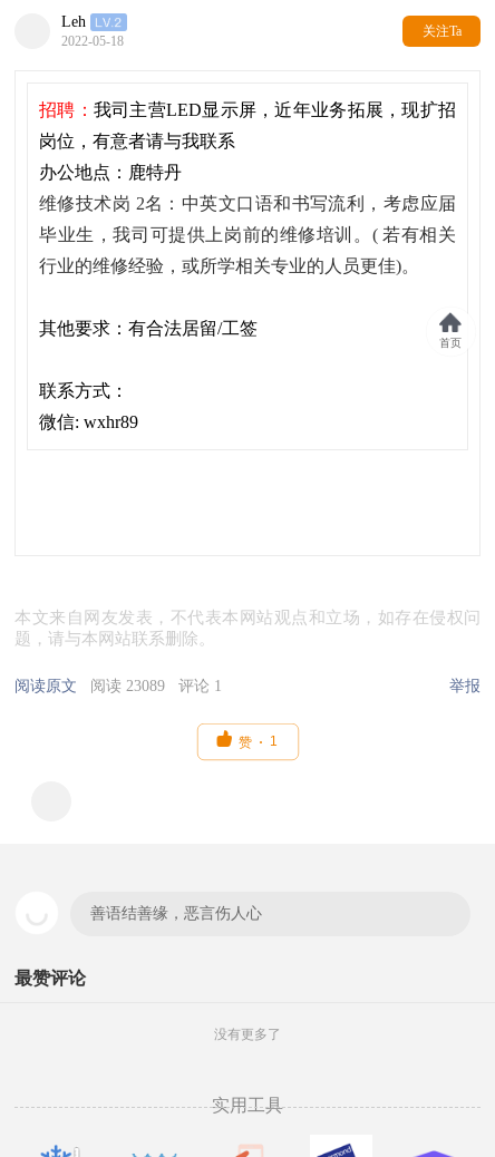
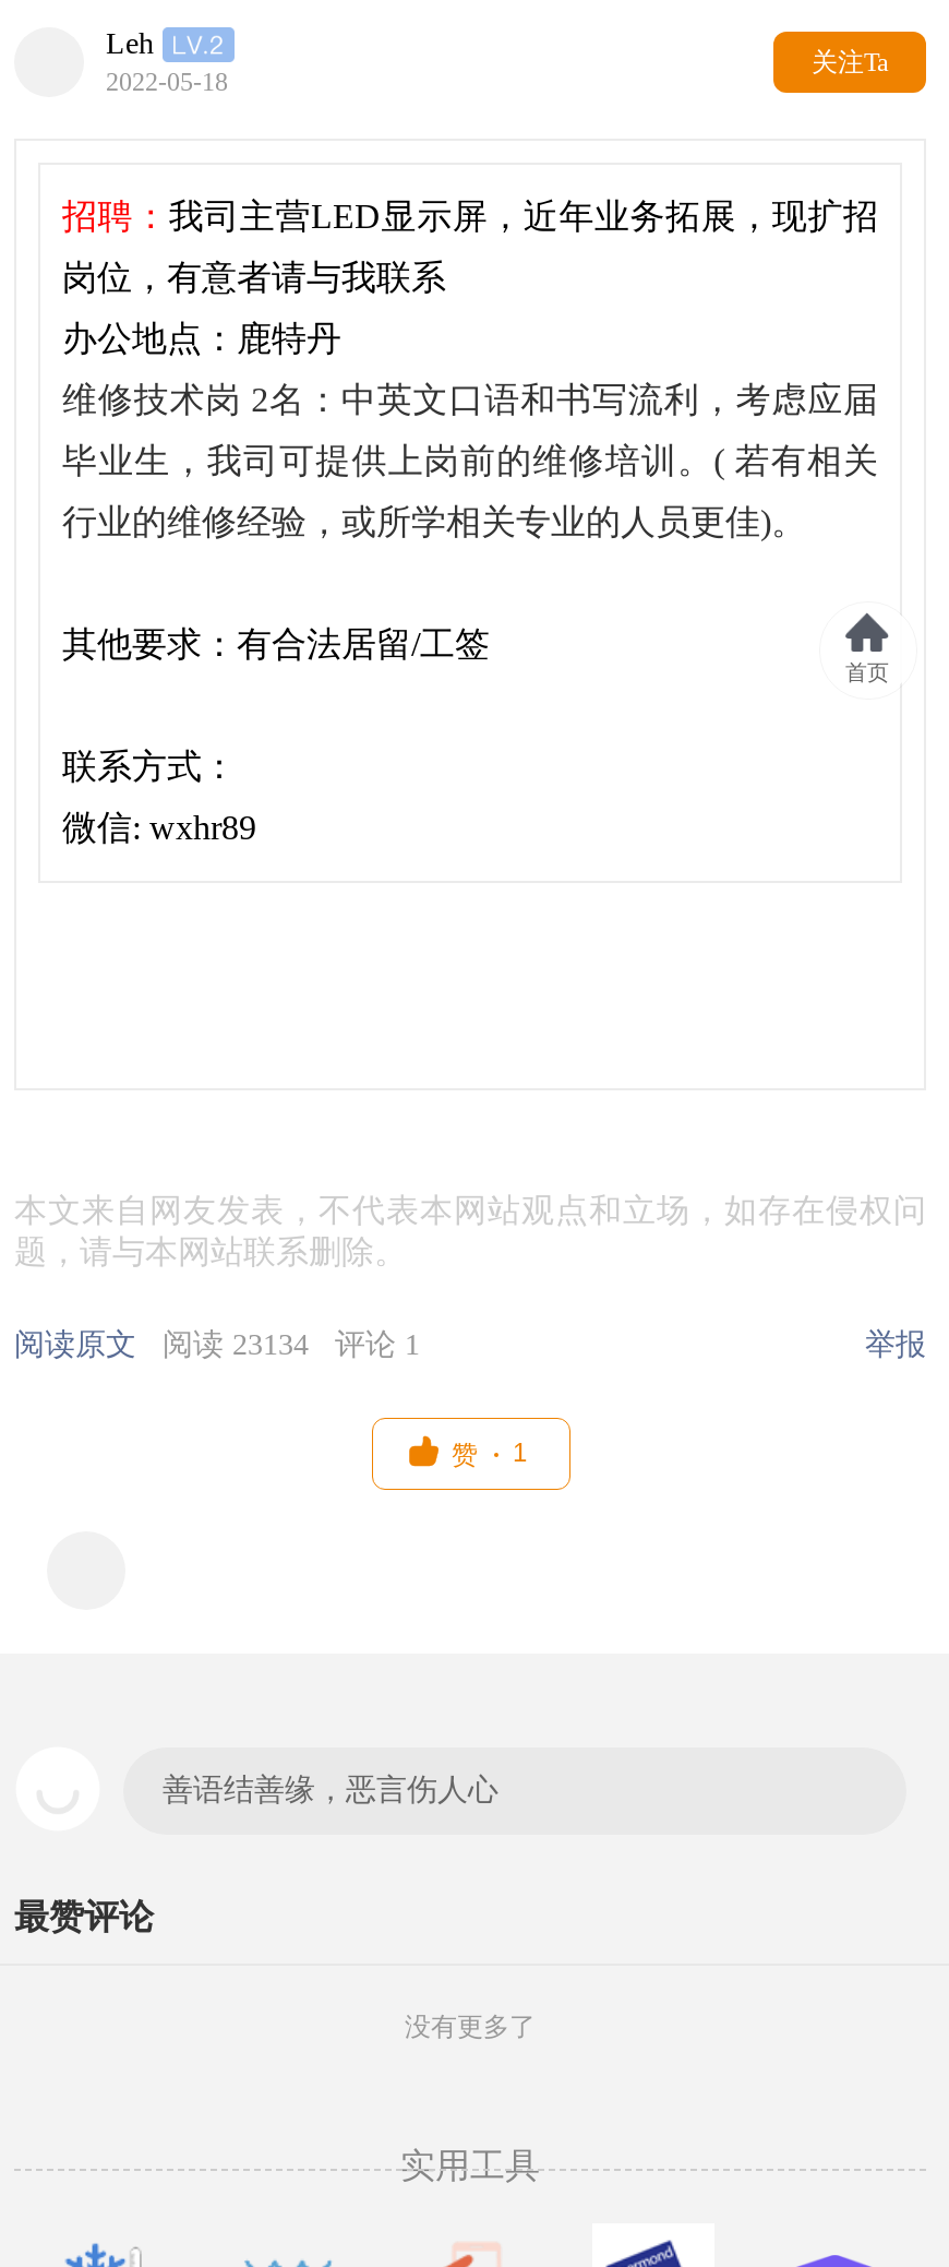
[14,678,222,694] 阅读原文 阅读 23089 评论 1 -> [14,1328,420,1361] 阅读原文 阅读 23134 评论 1

